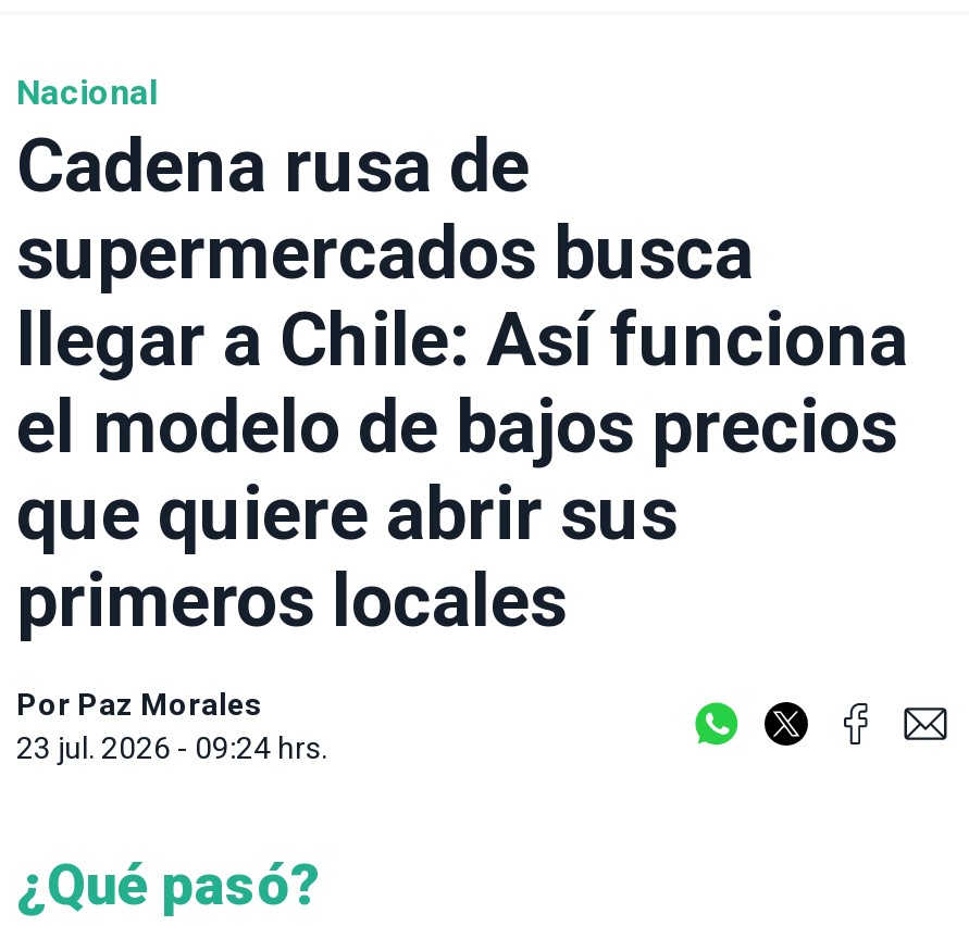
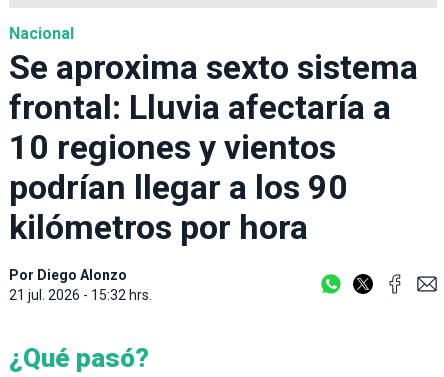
[16,122,908,643] Cadena rusa de | supermercados busca | llegar a Chile: Así funciona | el modelo de bajos precios | que quiere abrir sus | primeros locales -> [9,47,418,247] Se aproxima sexto sistema | frontal: Lluvia afectaría a | 10 regiones y vientos | podrían llegar a los 90 | kilómetros por hora
[16,687,327,765] Por Paz Morales | 23 jul. 2026 - 09:24 hrs. -> [9,267,152,303] Por Diego Alonzo | 21 jul. 2026 - 15:32 hrs.

